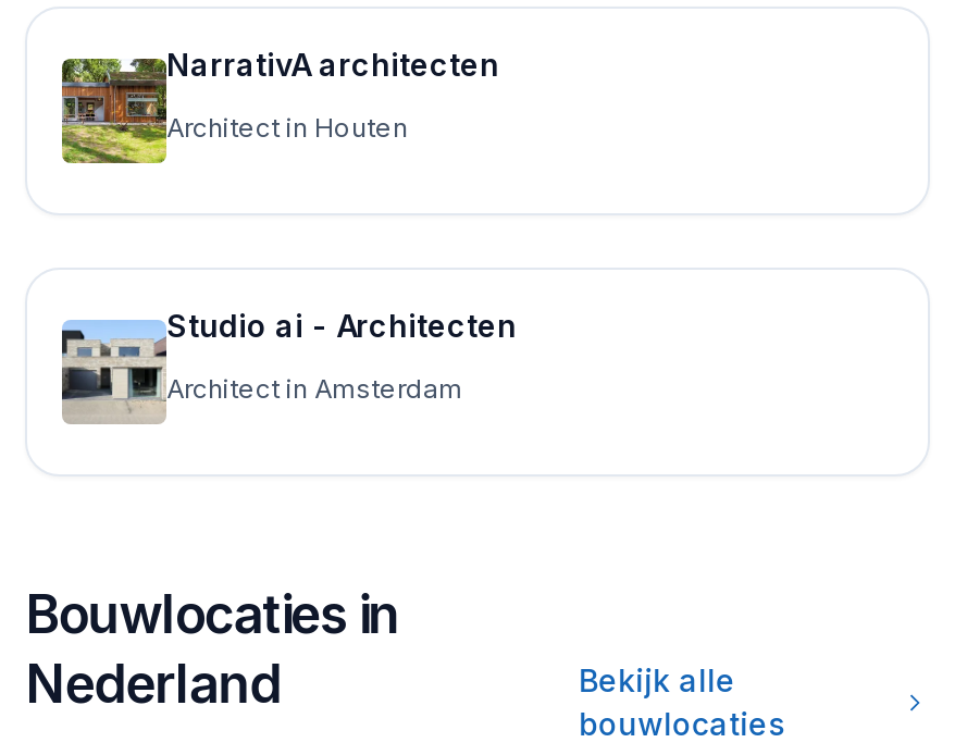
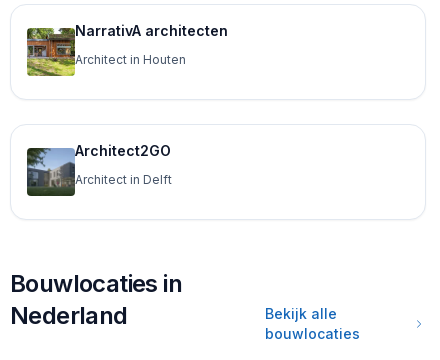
[60,307,517,424] [image] | Studio ai - Architecten -> [26,142,171,197] [image] | Architect2GO
[166,372,462,405] Architect in Amsterdam -> [75,172,172,187] Architect in Delft

